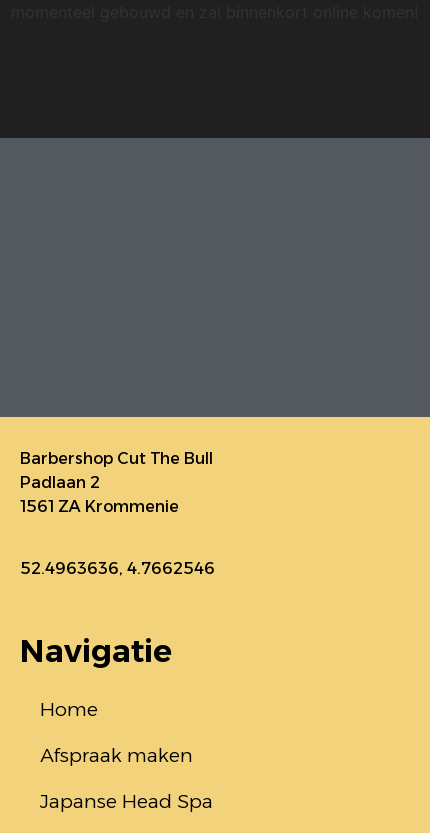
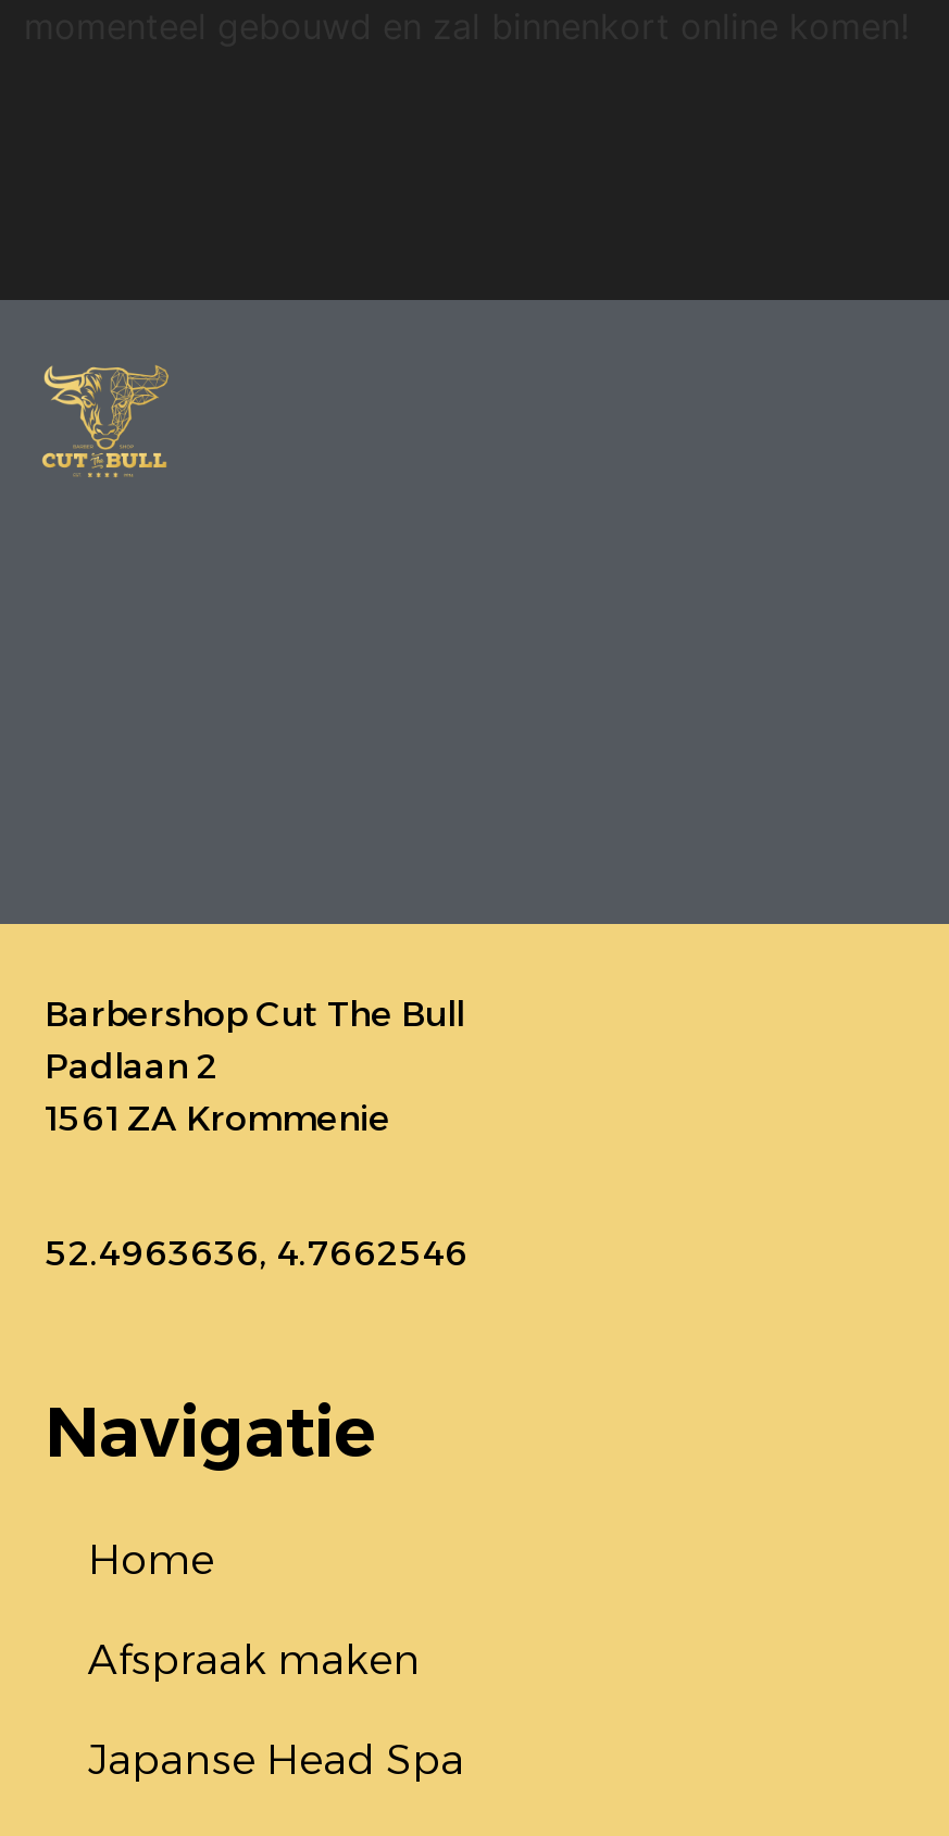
none -> [40,365,168,478] [image]

